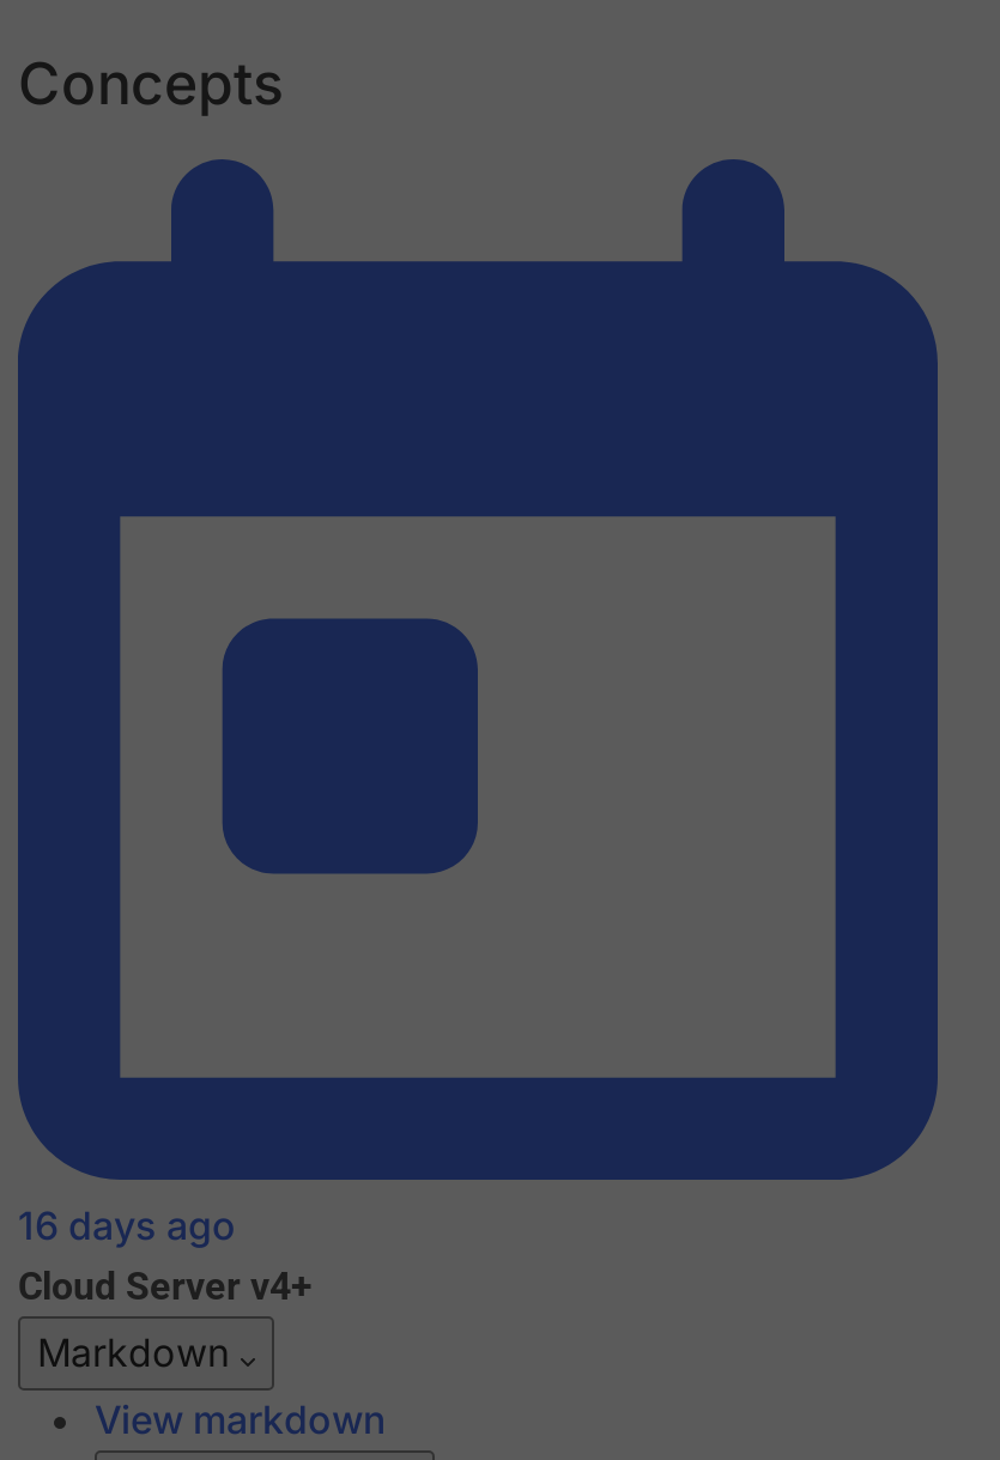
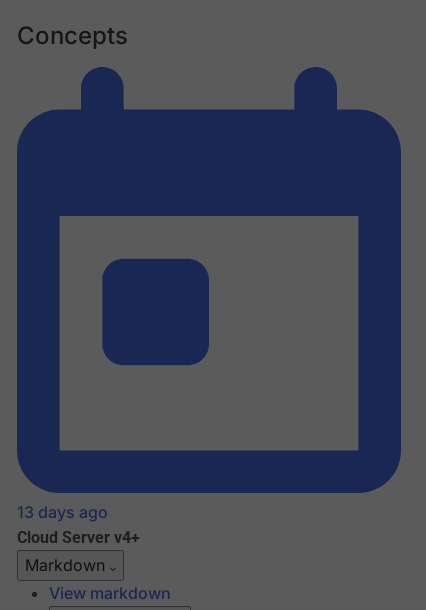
[18,1202,236,1250] 16 days ago -> [17,502,108,522] 13 days ago

